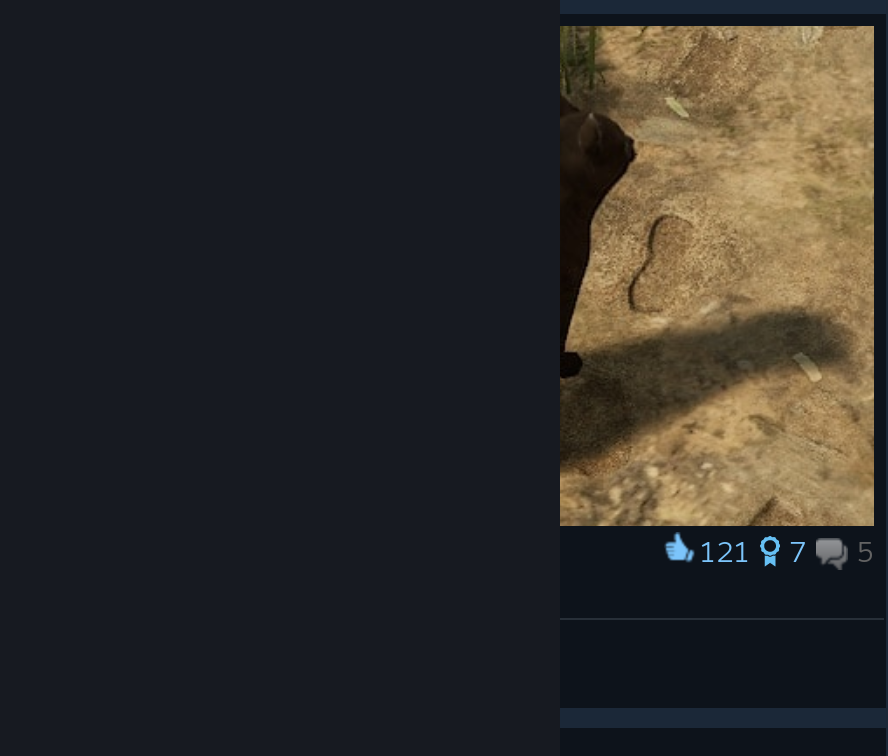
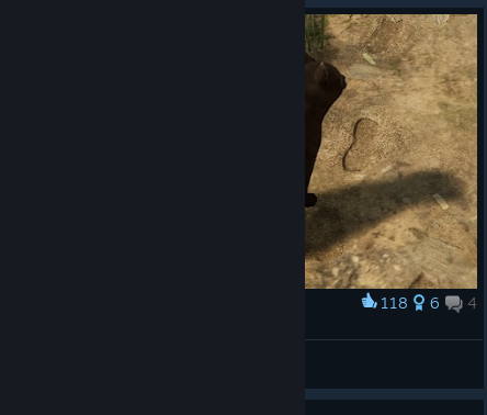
[700,534,750,568] 121 -> [381,293,408,312] 118
[790,534,806,568] 7 -> [430,293,440,312] 6
[856,534,874,568] 5 -> [467,293,477,312] 4

